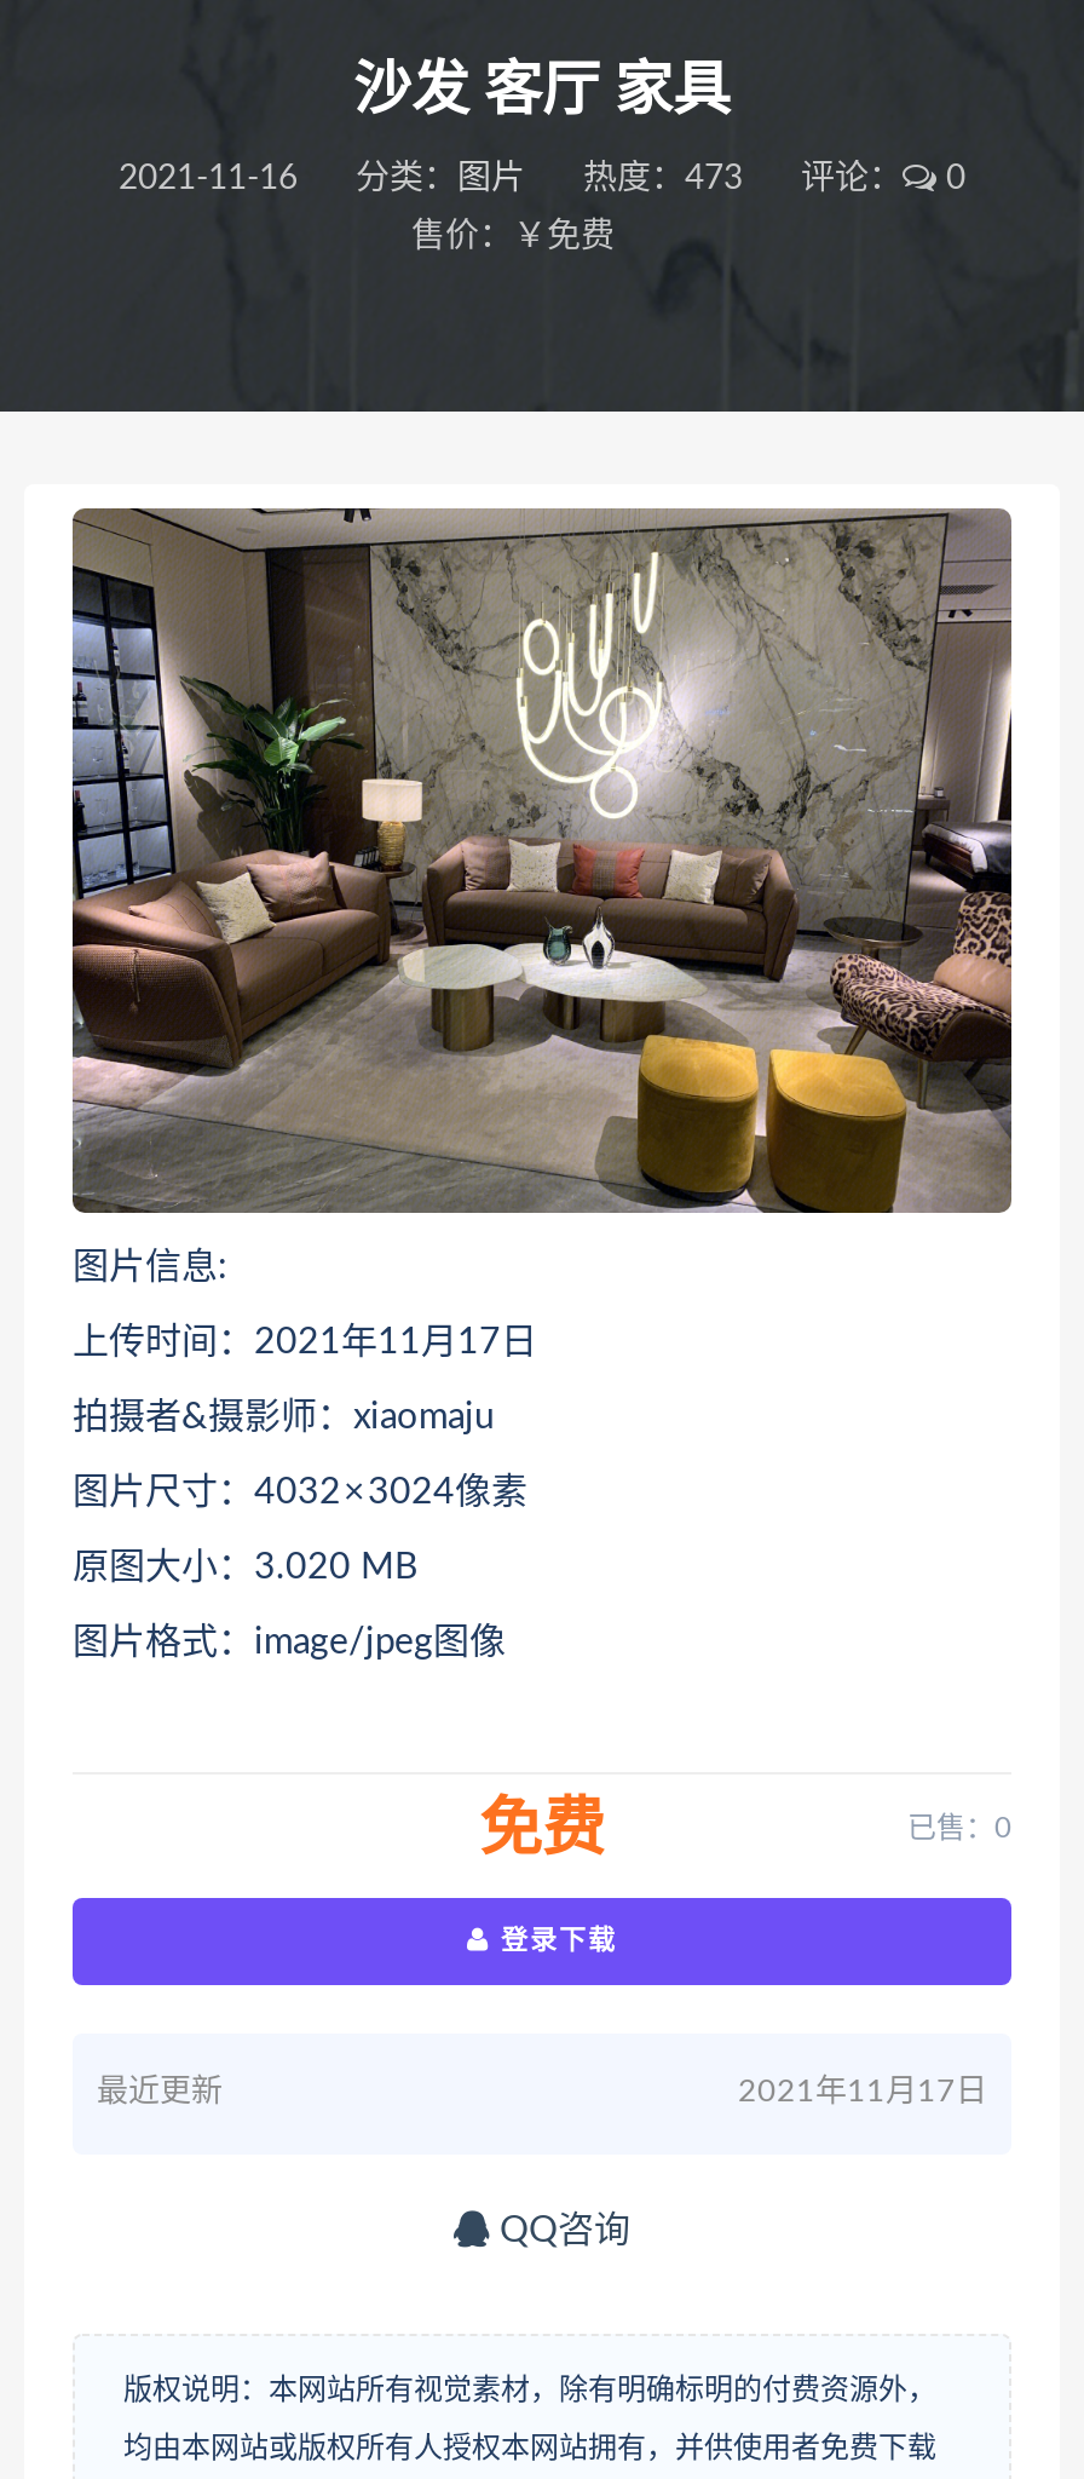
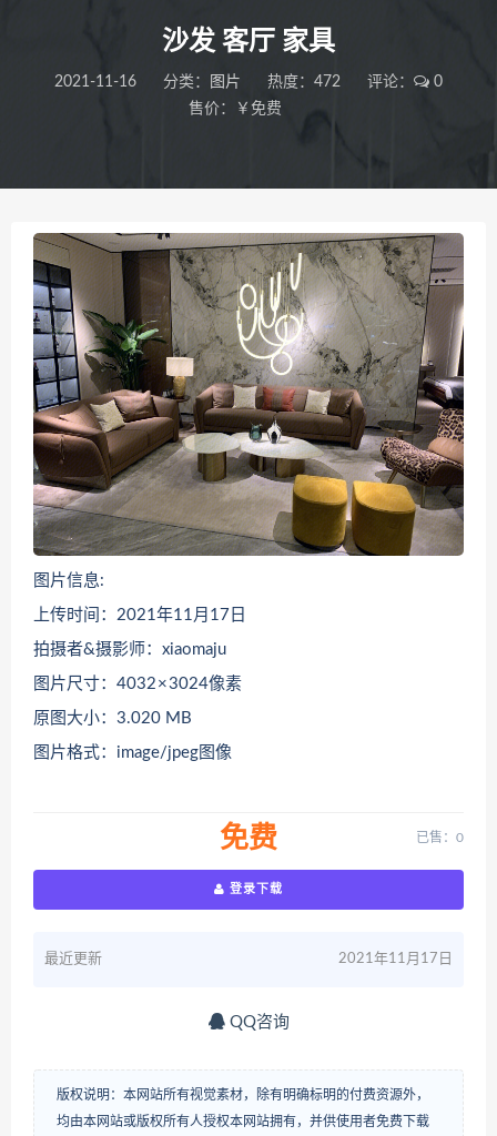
[119,162,965,196] 2021-11-16 分类：图片 热度：473 评论： 0 -> [54,74,443,90] 2021-11-16 分类：图片 热度：472 评论： 0

